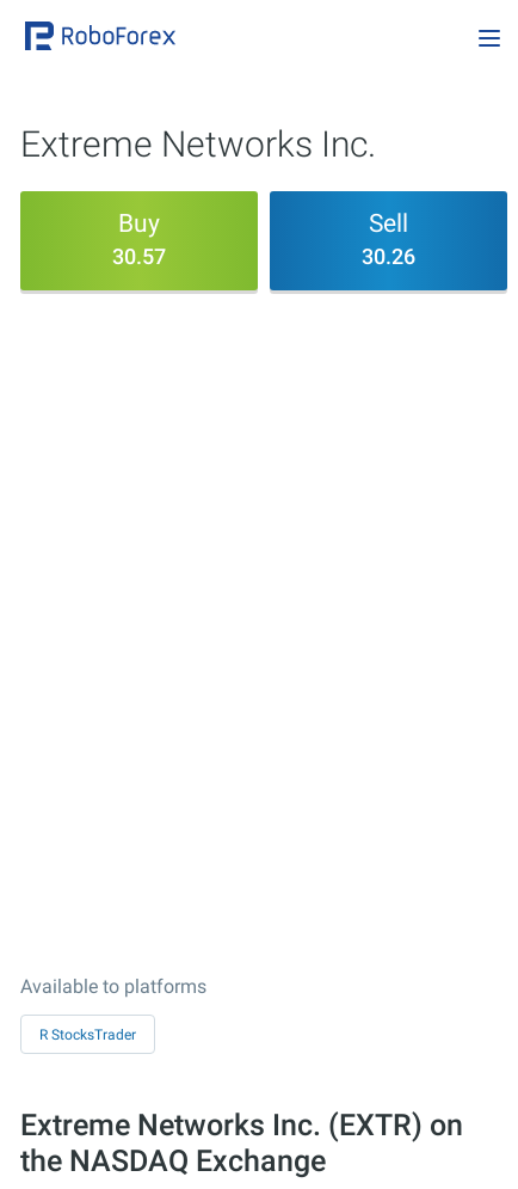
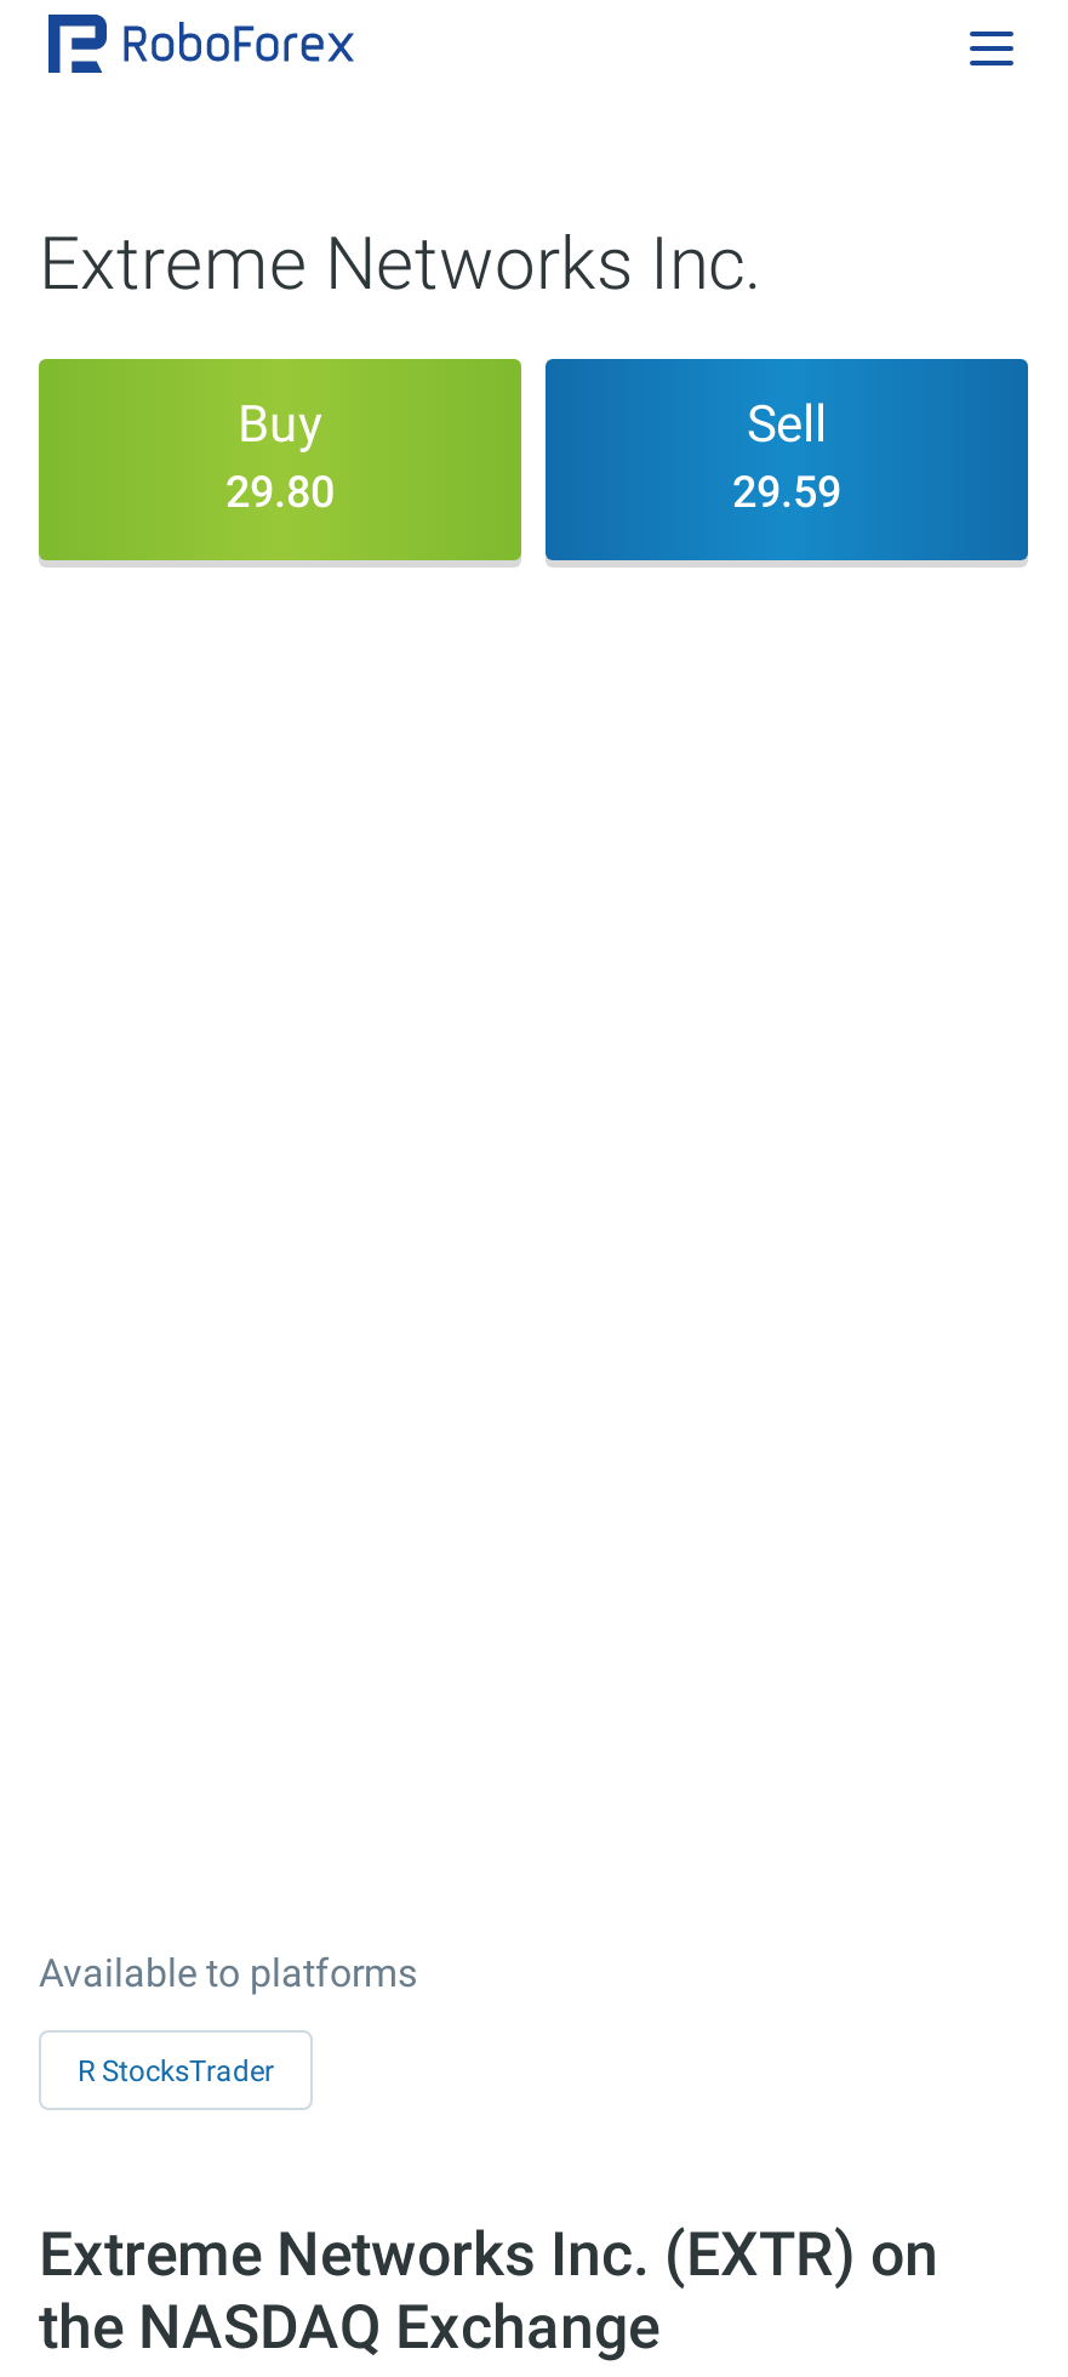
[112,244,166,269] 30.57 -> [225,466,335,517] 29.80
[362,244,415,269] 30.26 -> [732,466,841,517] 29.59

